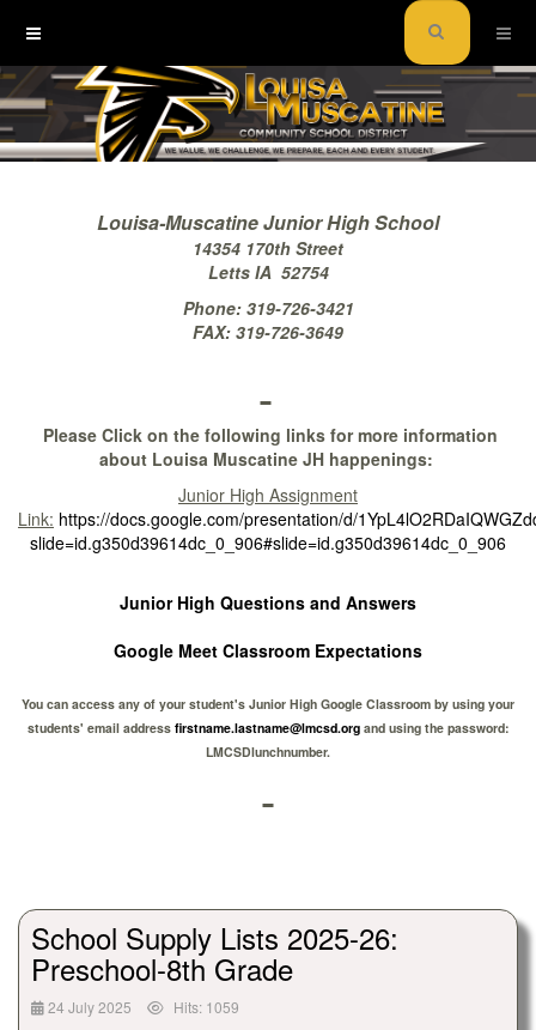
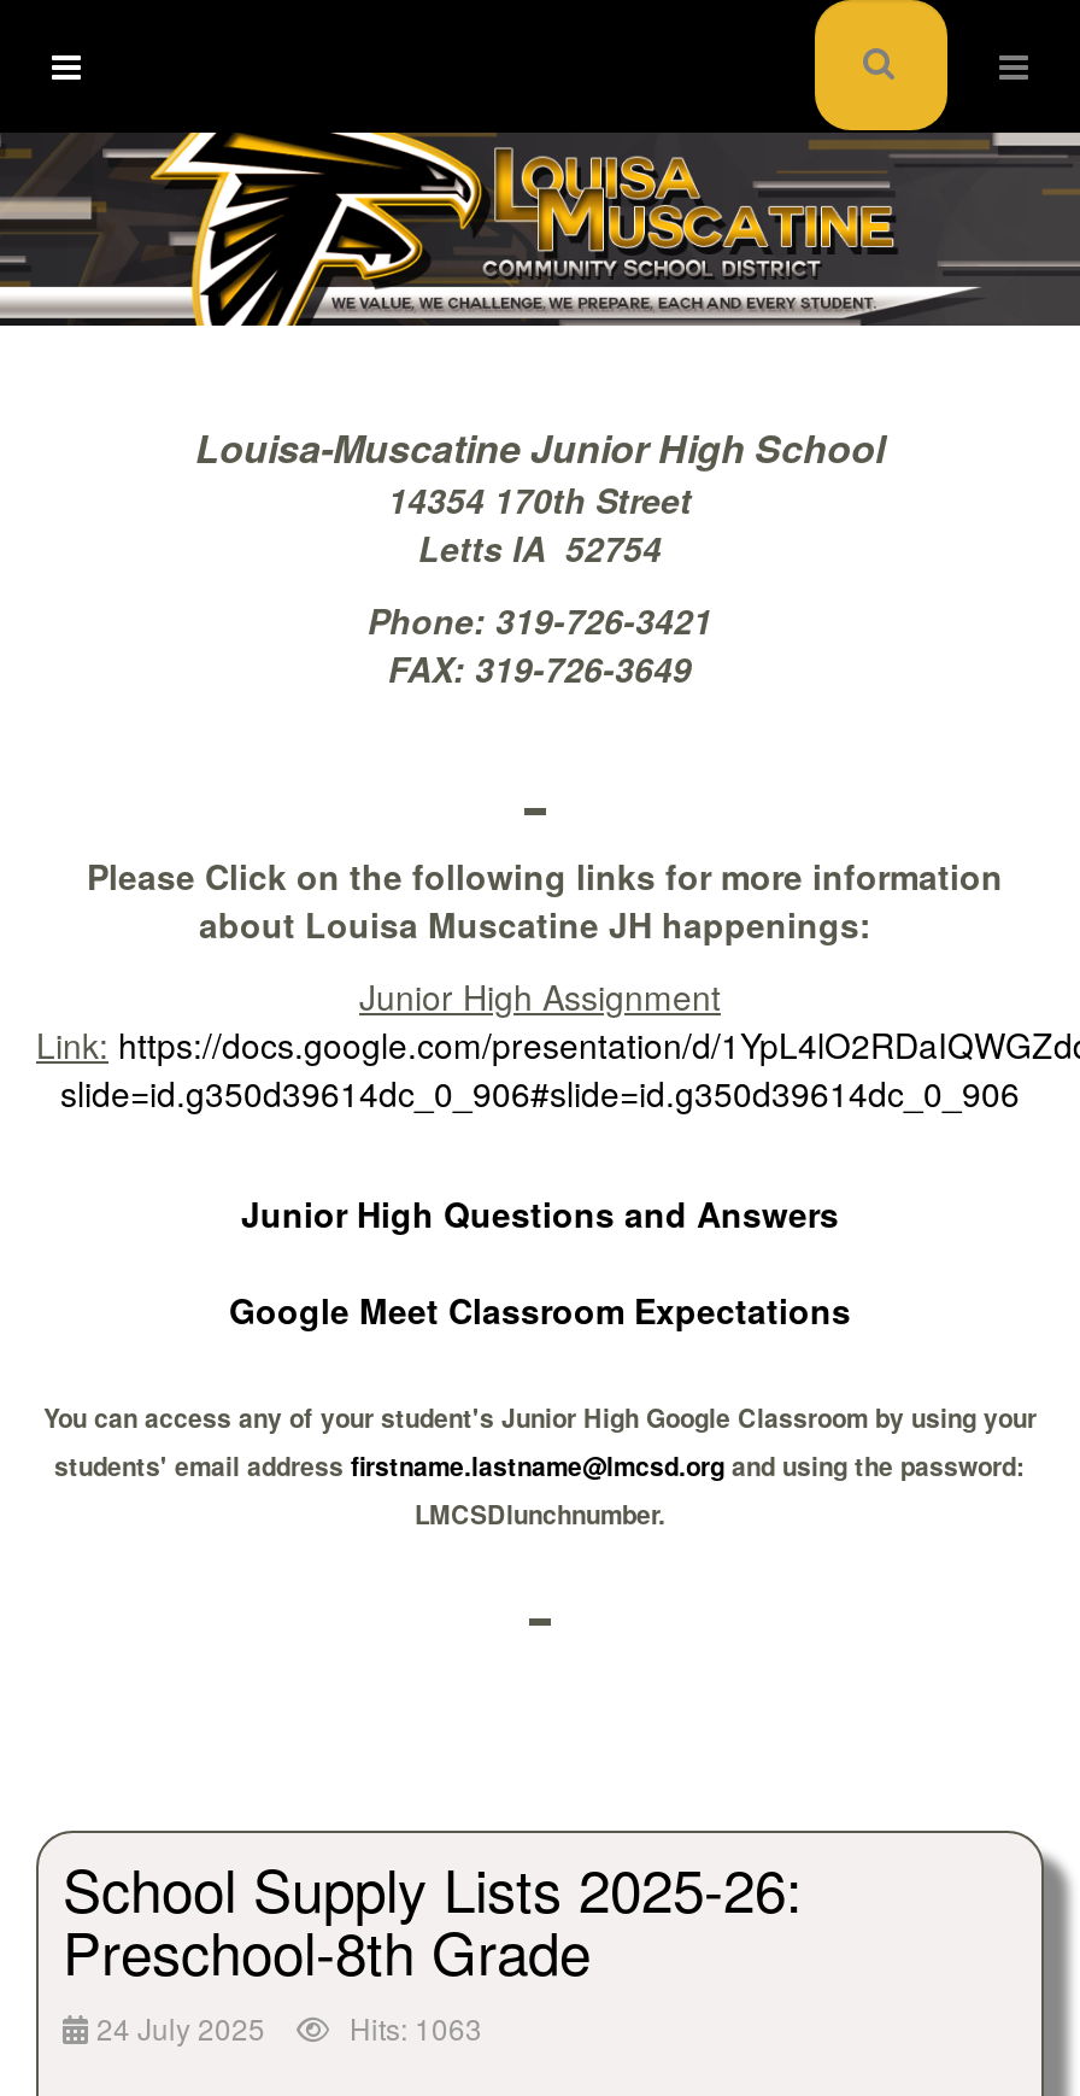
[173,997,239,1017] Hits: 1059 -> [350,2007,482,2048] Hits: 1063

